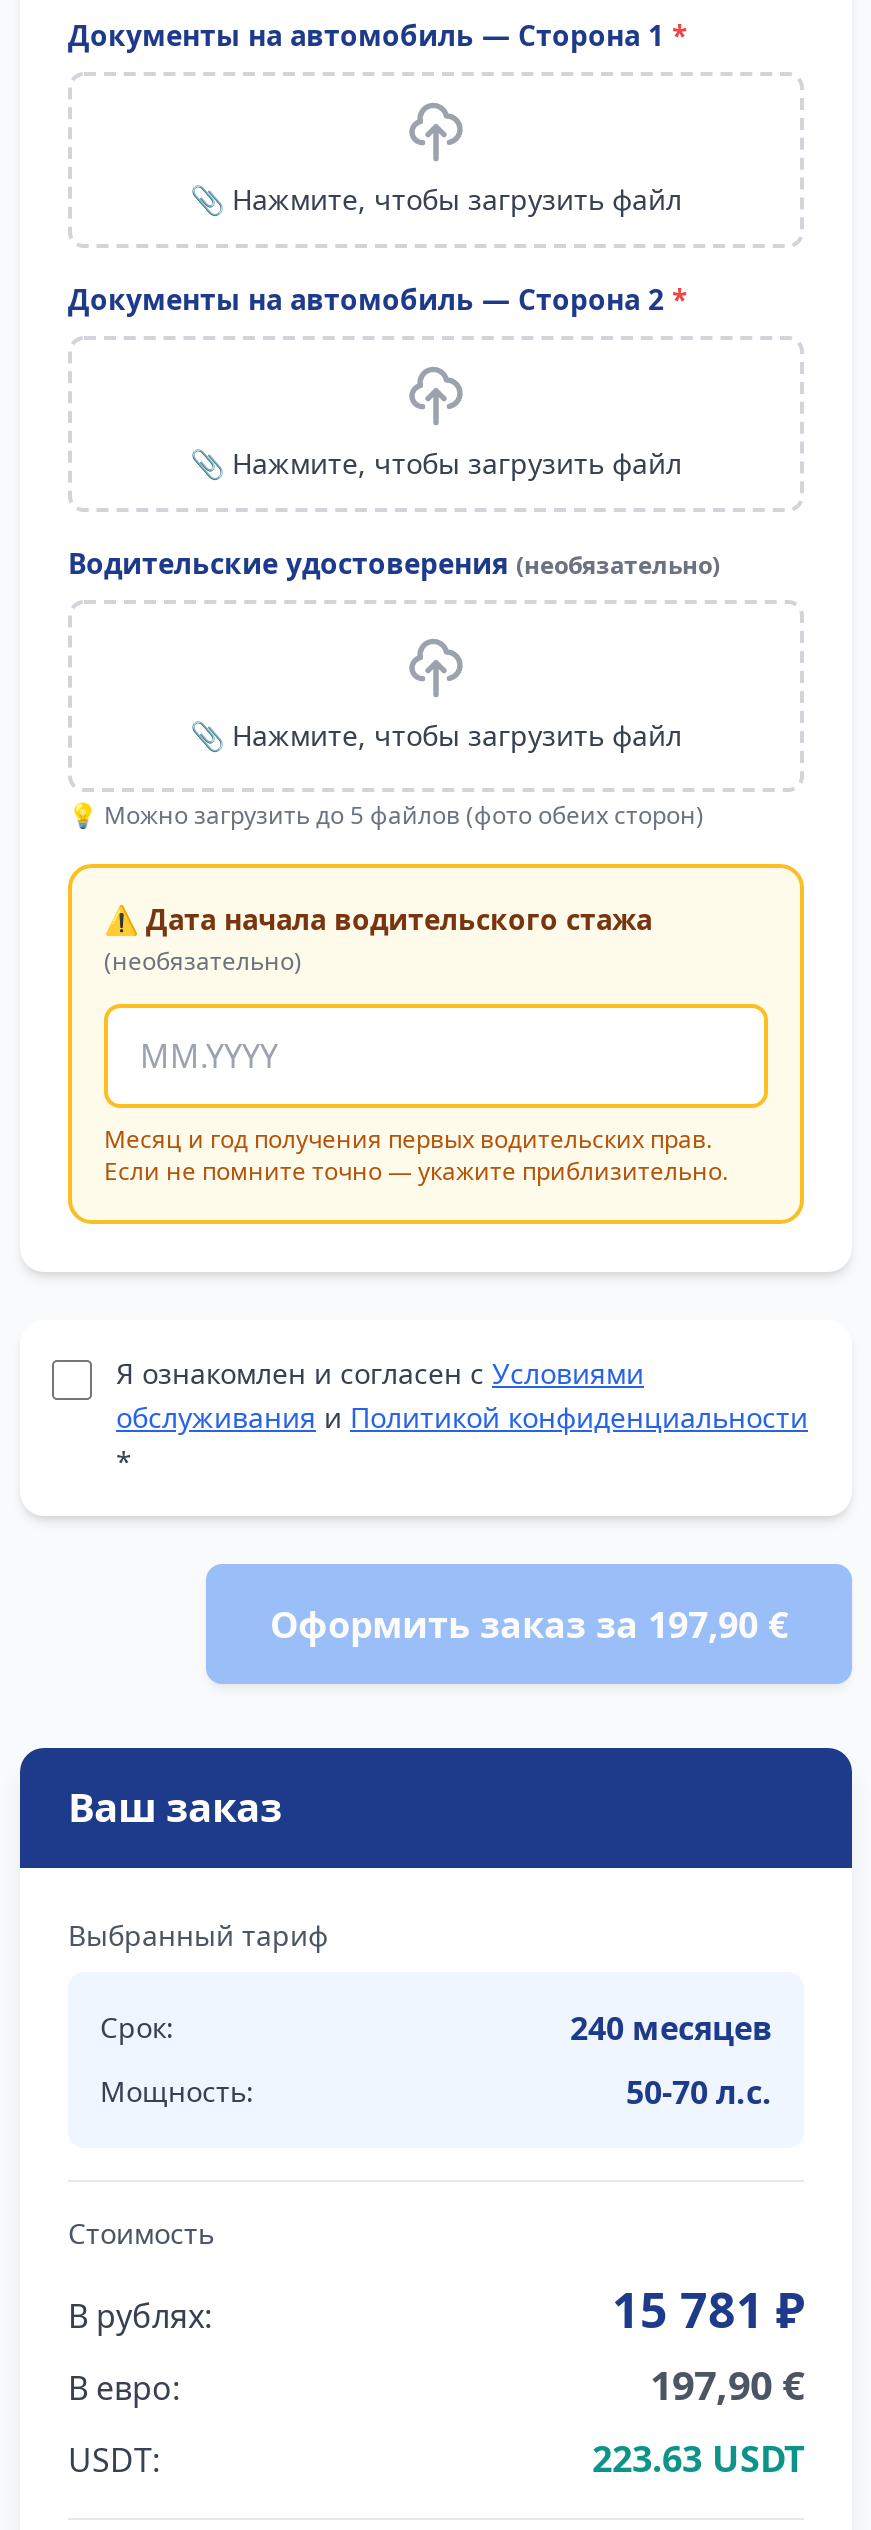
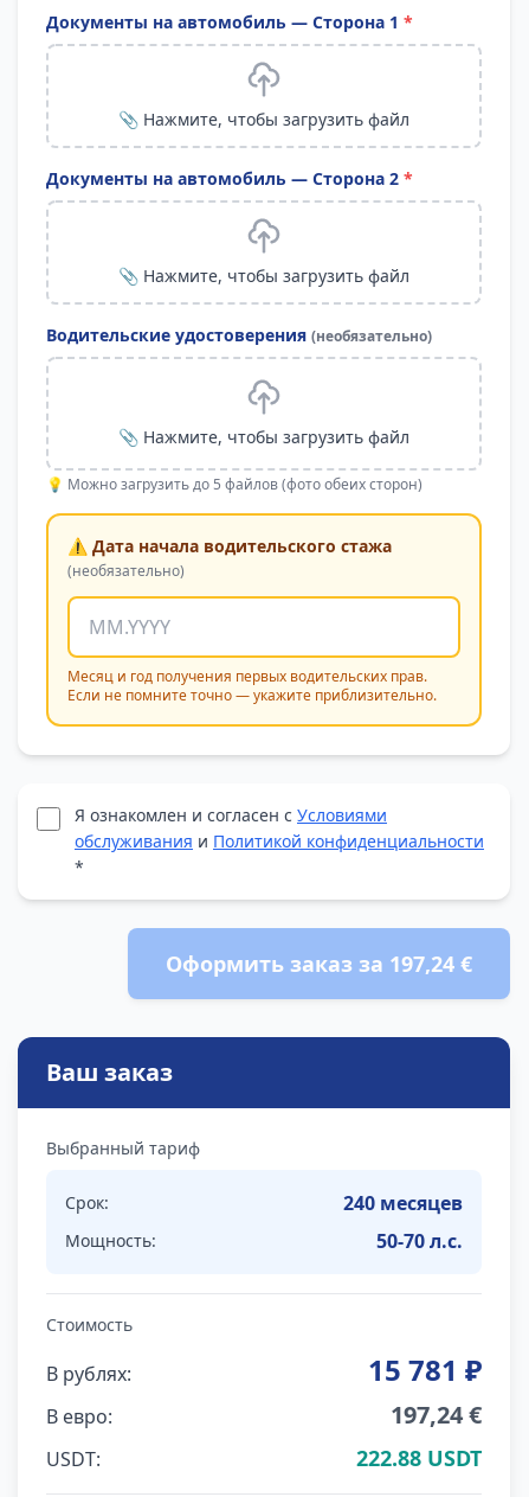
[270,1600,788,1648] Оформить заказ за 197,90 € -> [166,949,472,978] Оформить заказ за 197,24 €
[650,2358,804,2412] 197,90 € -> [391,1399,482,1431] 197,24 €
[592,2434,804,2482] 223.63 USDT -> [356,1444,482,1472] 222.88 USDT

